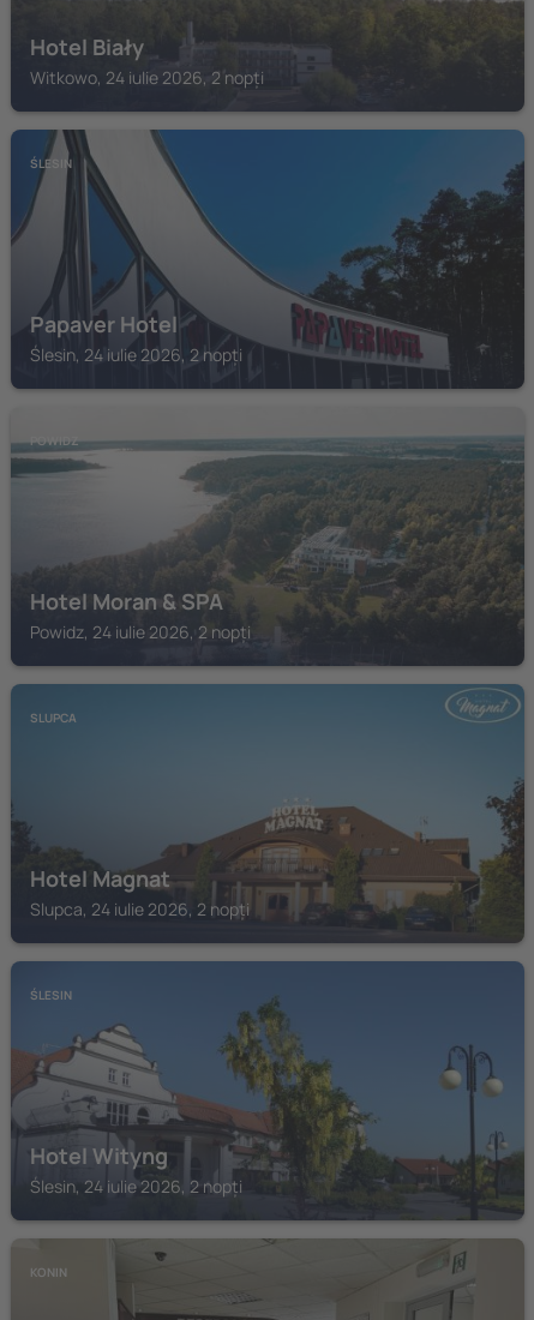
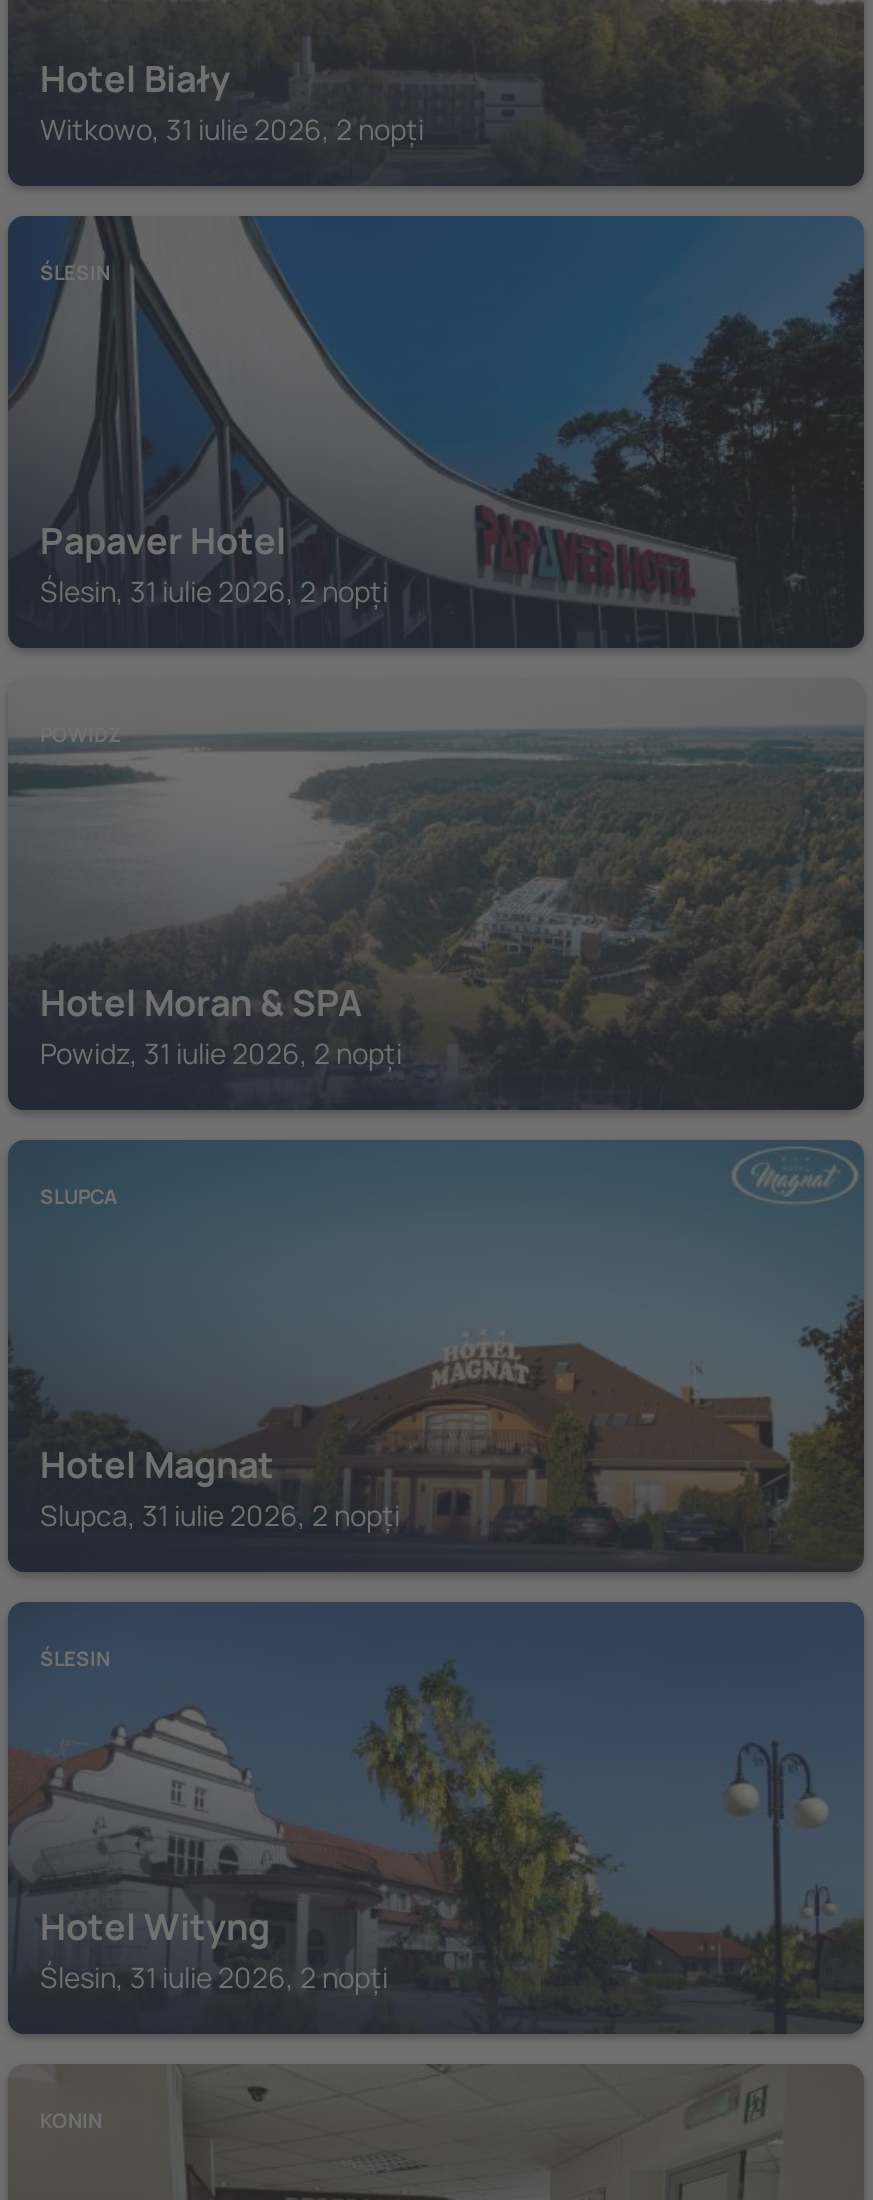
[30,66,264,89] Witkowo, 24 iulie 2026, 2 nopți -> [40,110,424,148] Witkowo, 31 iulie 2026, 2 nopți
[30,343,242,366] Ślesin, 24 iulie 2026, 2 nopți -> [40,572,388,610] Ślesin, 31 iulie 2026, 2 nopți
[30,620,251,643] Powidz, 24 iulie 2026, 2 nopți -> [40,1034,402,1072] Powidz, 31 iulie 2026, 2 nopți
[30,898,250,920] Slupca, 24 iulie 2026, 2 nopți -> [40,1496,400,1534] Slupca, 31 iulie 2026, 2 nopți
[30,1175,242,1198] Ślesin, 24 iulie 2026, 2 nopți -> [40,1958,388,1996] Ślesin, 31 iulie 2026, 2 nopți

